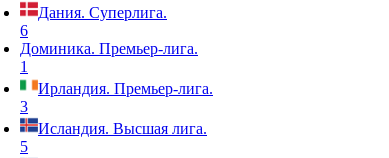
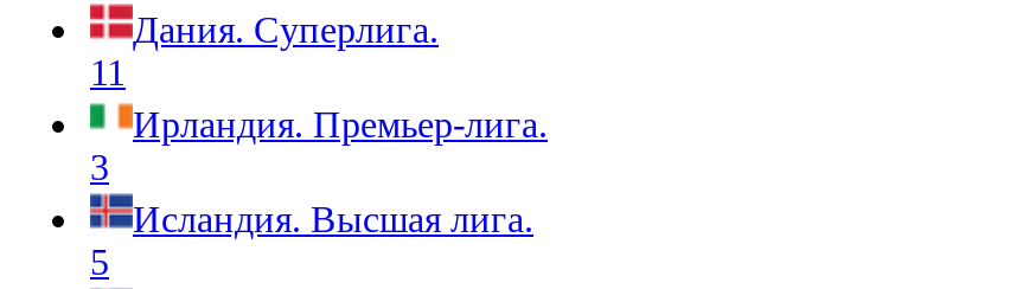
[20,22,198,75] 6 | Доминика. Премьер-лига. | 1 -> [90,52,126,92] 11

